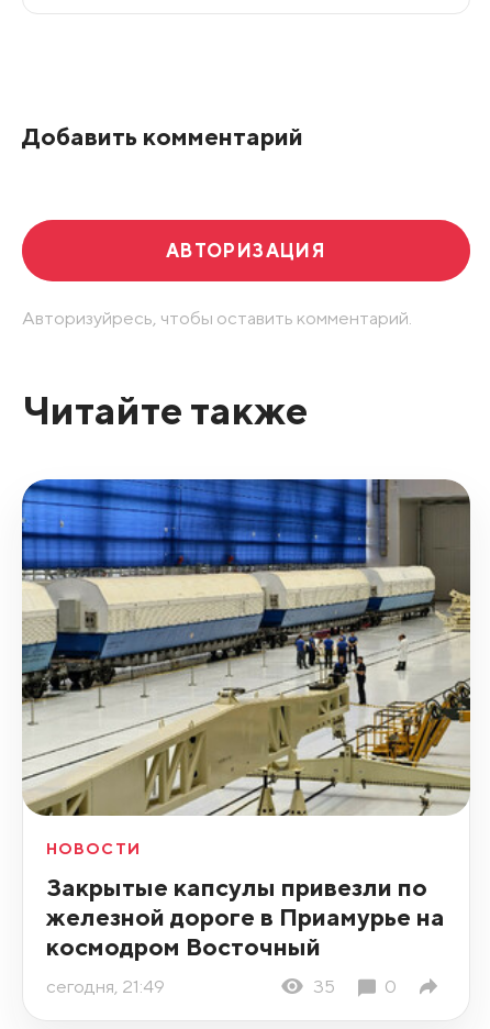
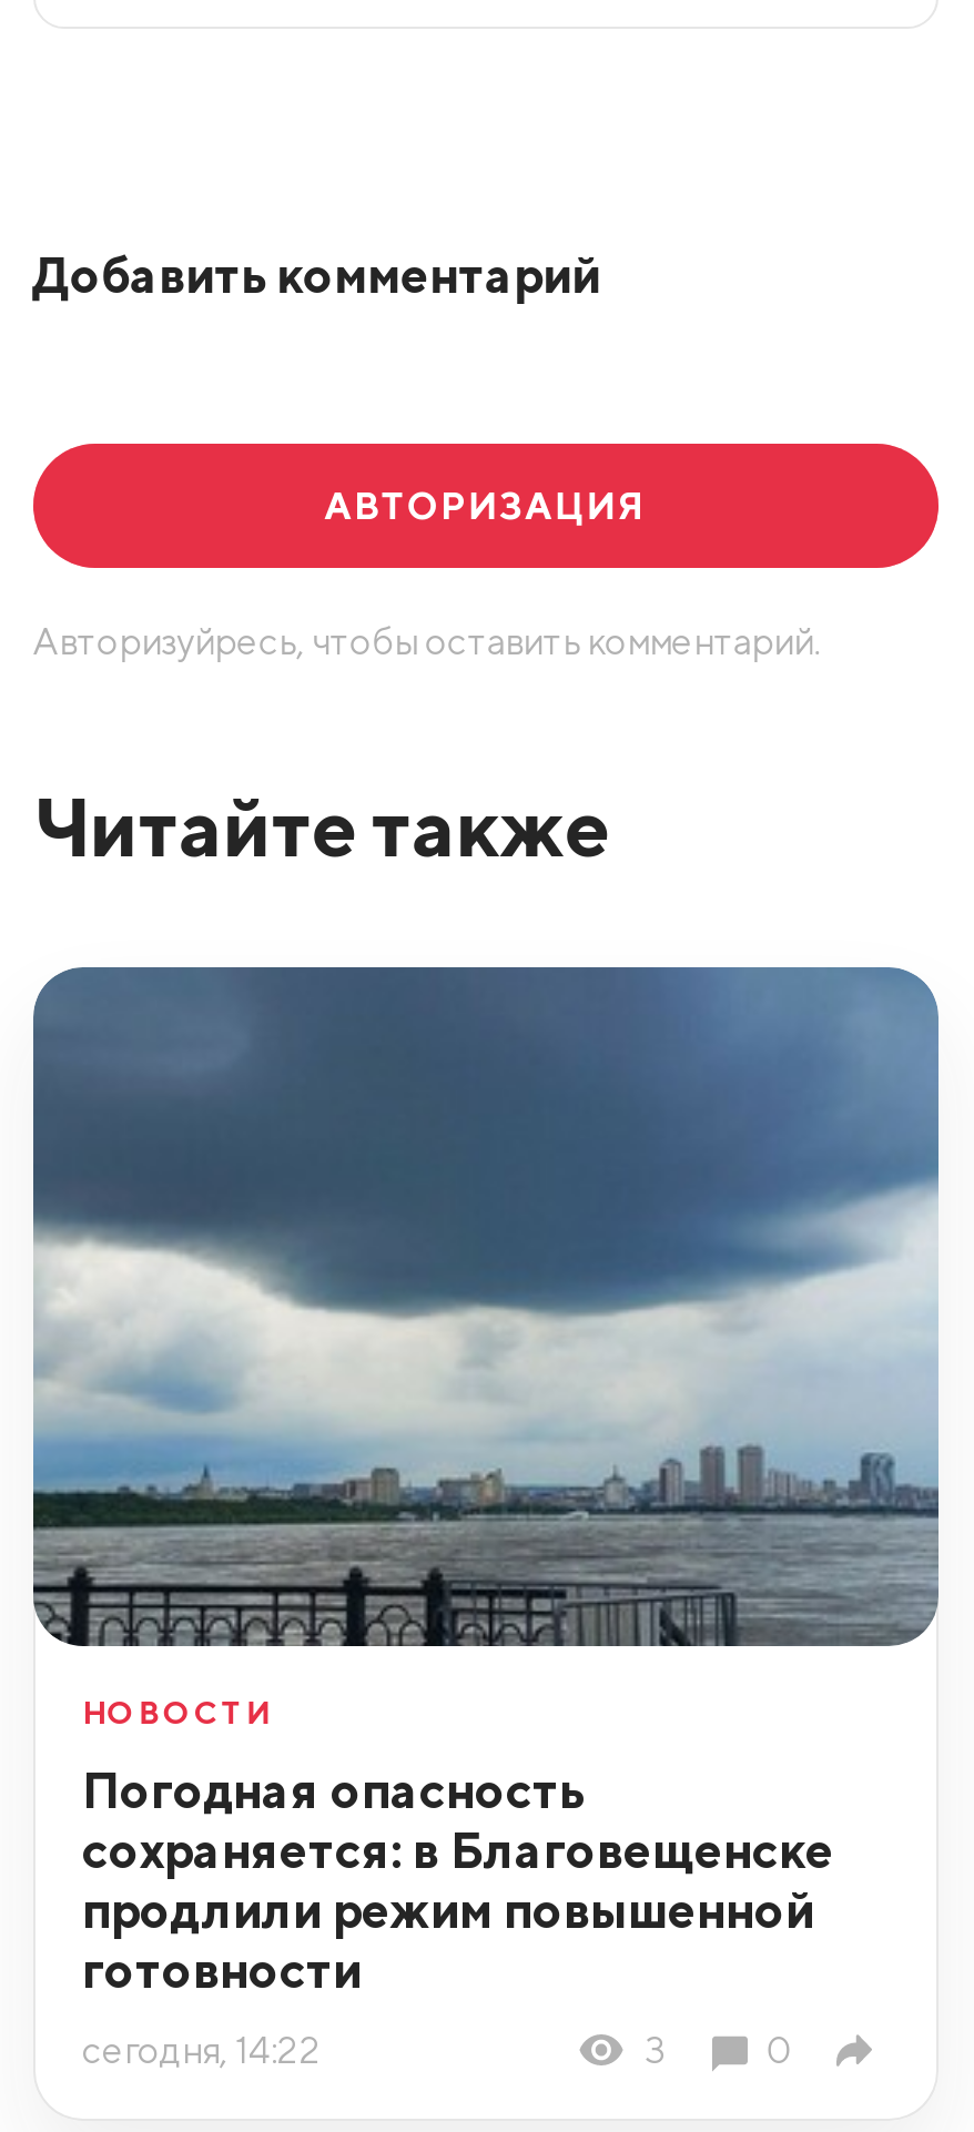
[21,478,471,817] [image] -> [31,965,941,1648] [image]
[46,871,445,960] Закрытые капсулы привезли по | железной дороге в Приамурье на | космодром Восточный -> [82,1758,834,1998] Погодная опасность | сохраняется: в Благовещенске | продлили режим повышенной | готовности
[46,975,336,997] сегодня, 21:49 | 35 -> [82,2028,666,2073] сегодня, 14:22 | 3

